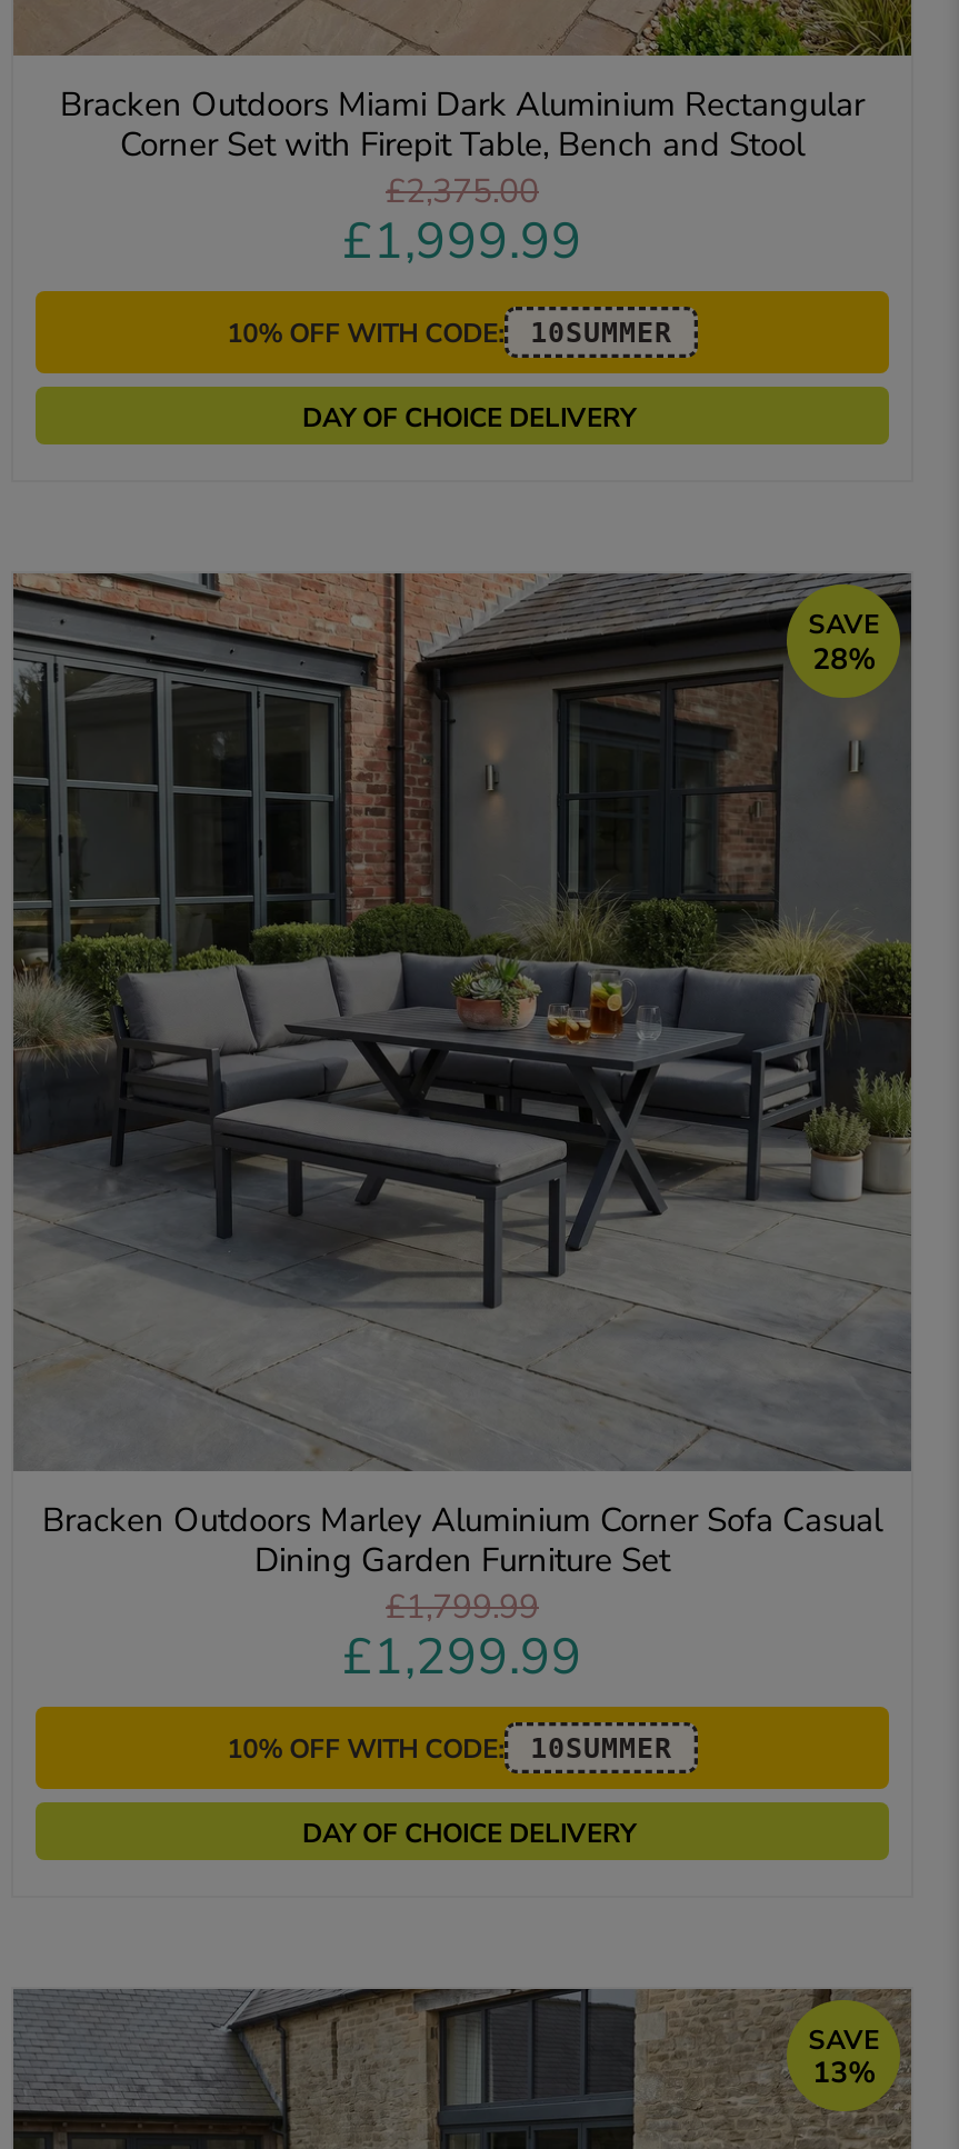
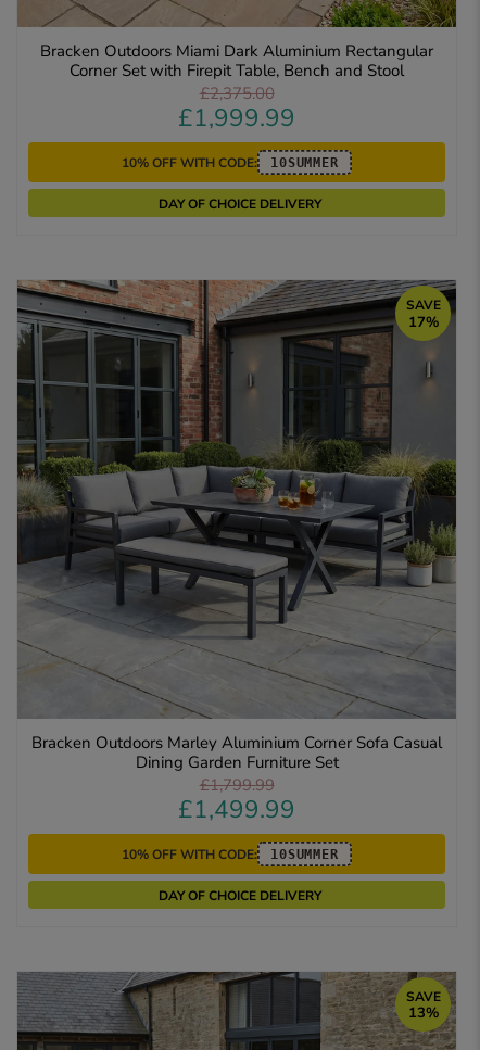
[813,640,875,680] 28% -> [408,313,438,332] 17%
[342,1623,582,1691] £1,299.99 -> [178,793,295,826] £1,499.99

